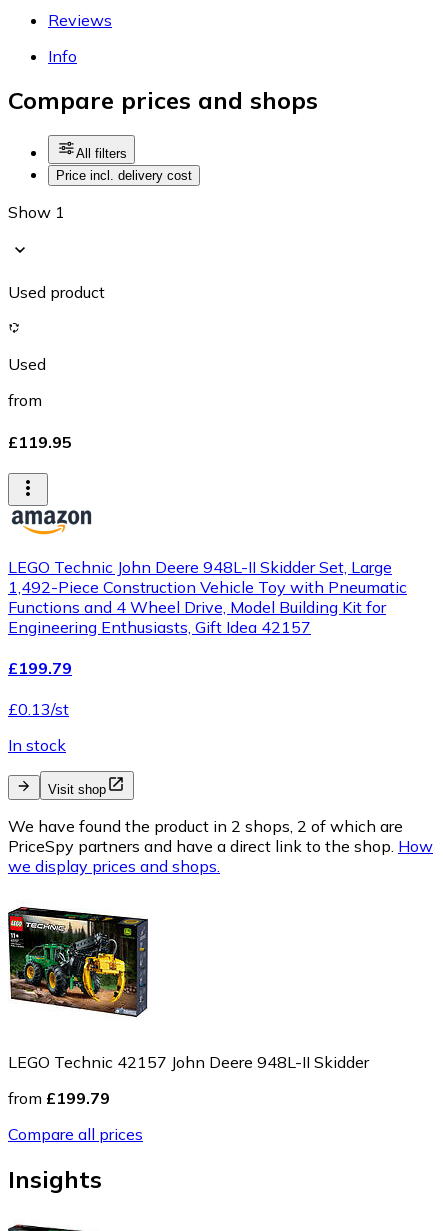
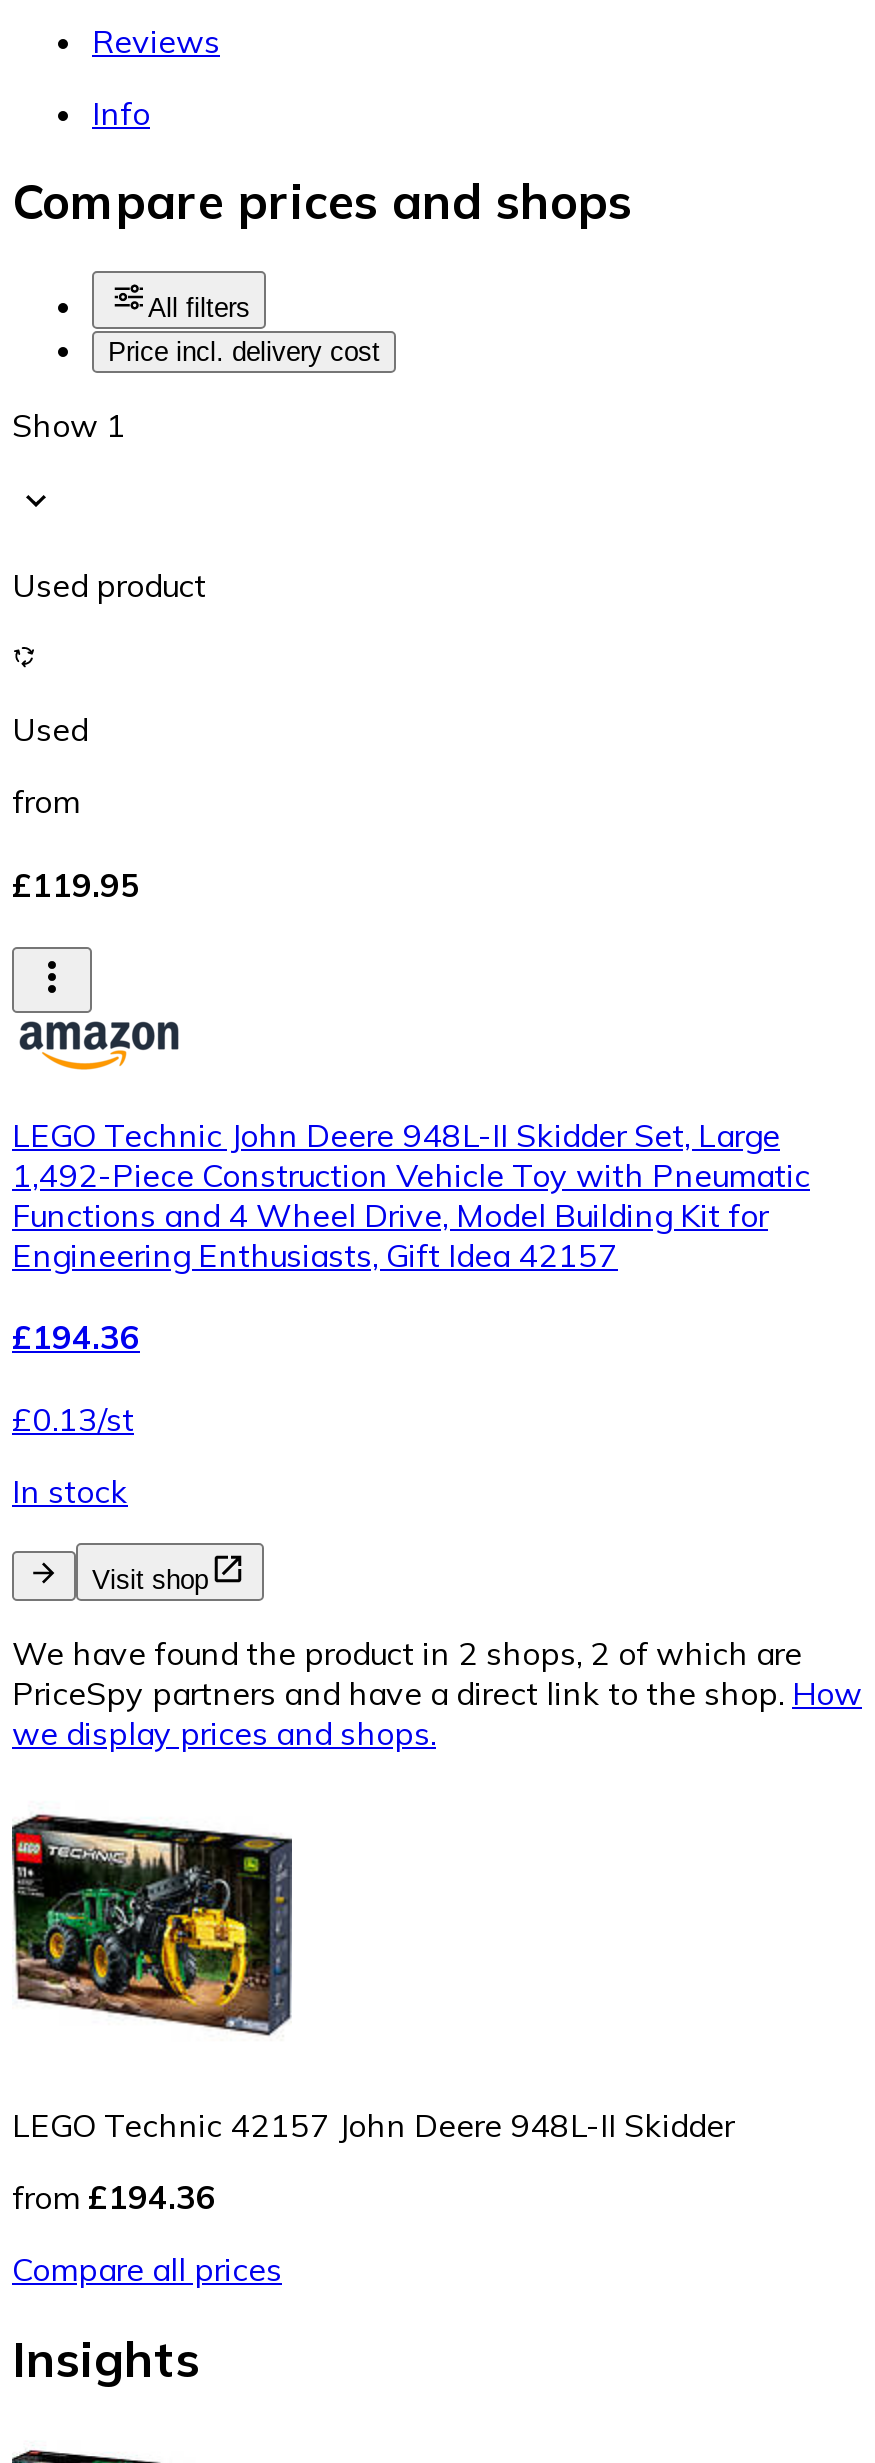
[8,658,72,678] £199.79 -> [12,1317,140,1357] £194.36
[8,1088,110,1108] from £199.79 -> [12,2178,216,2218] from £194.36

